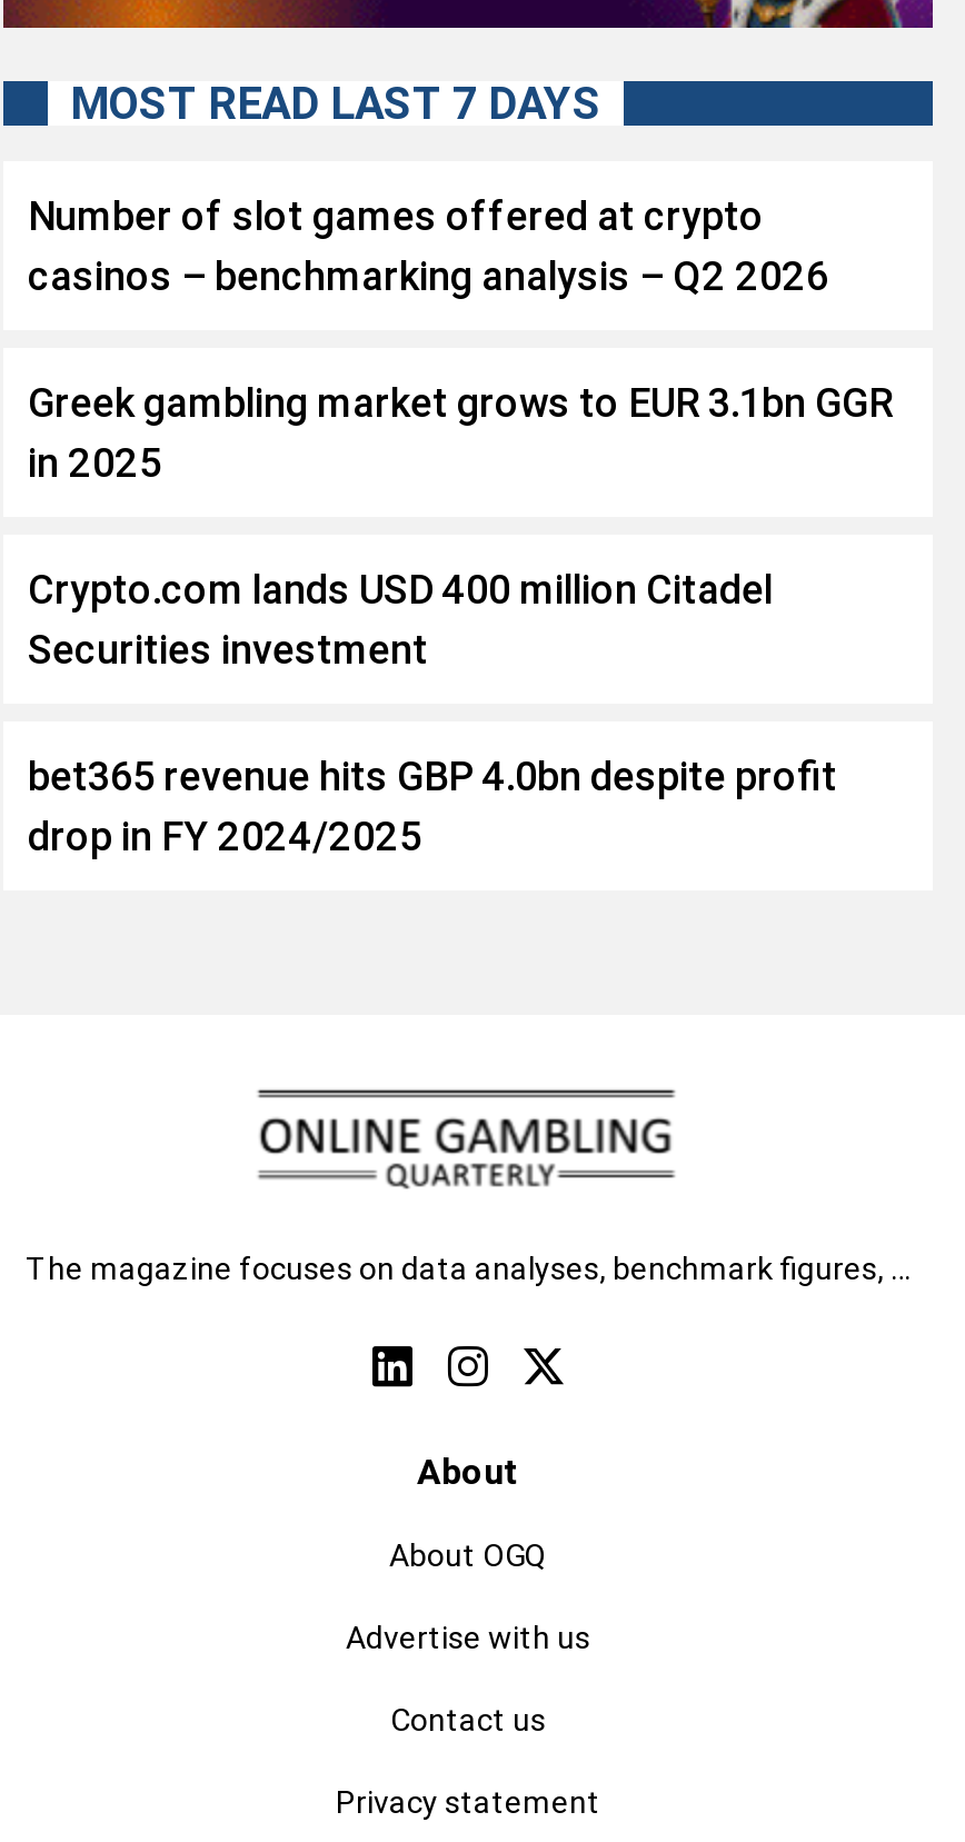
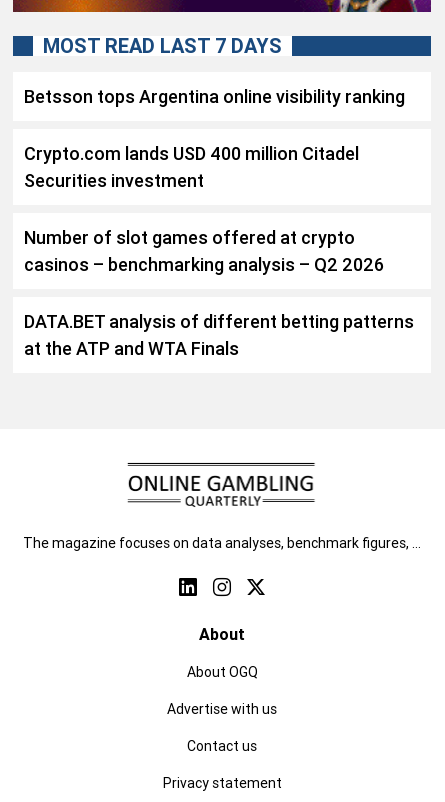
moved [28,189,828,301] -> [24,226,384,276]: Number of slot games offered at crypto | casinos – benchmarking analysis – Q2 2026
[28,376,893,487] Greek gambling market grows to EUR 3.1bn GGR | in 2025 -> [24,85,405,108] Betsson tops Argentina online visibility ranking
moved [28,563,773,674] -> [24,142,359,192]: Crypto.com lands USD 400 million Citadel | Securities investment
[28,750,837,861] bet365 revenue hits GBP 4.0bn despite profit | drop in FY 2024/2025 -> [24,310,414,360] DATA.BET analysis of different betting patterns | at the ATP and WTA Finals

